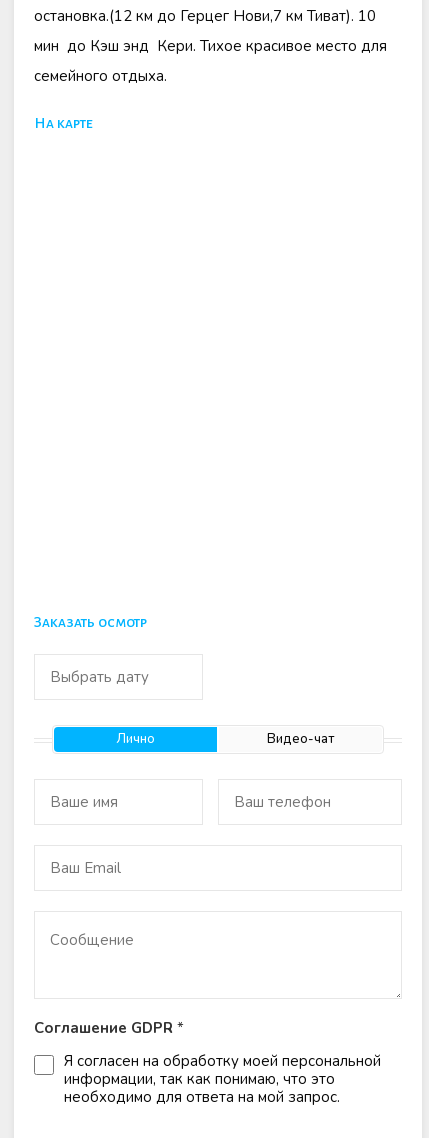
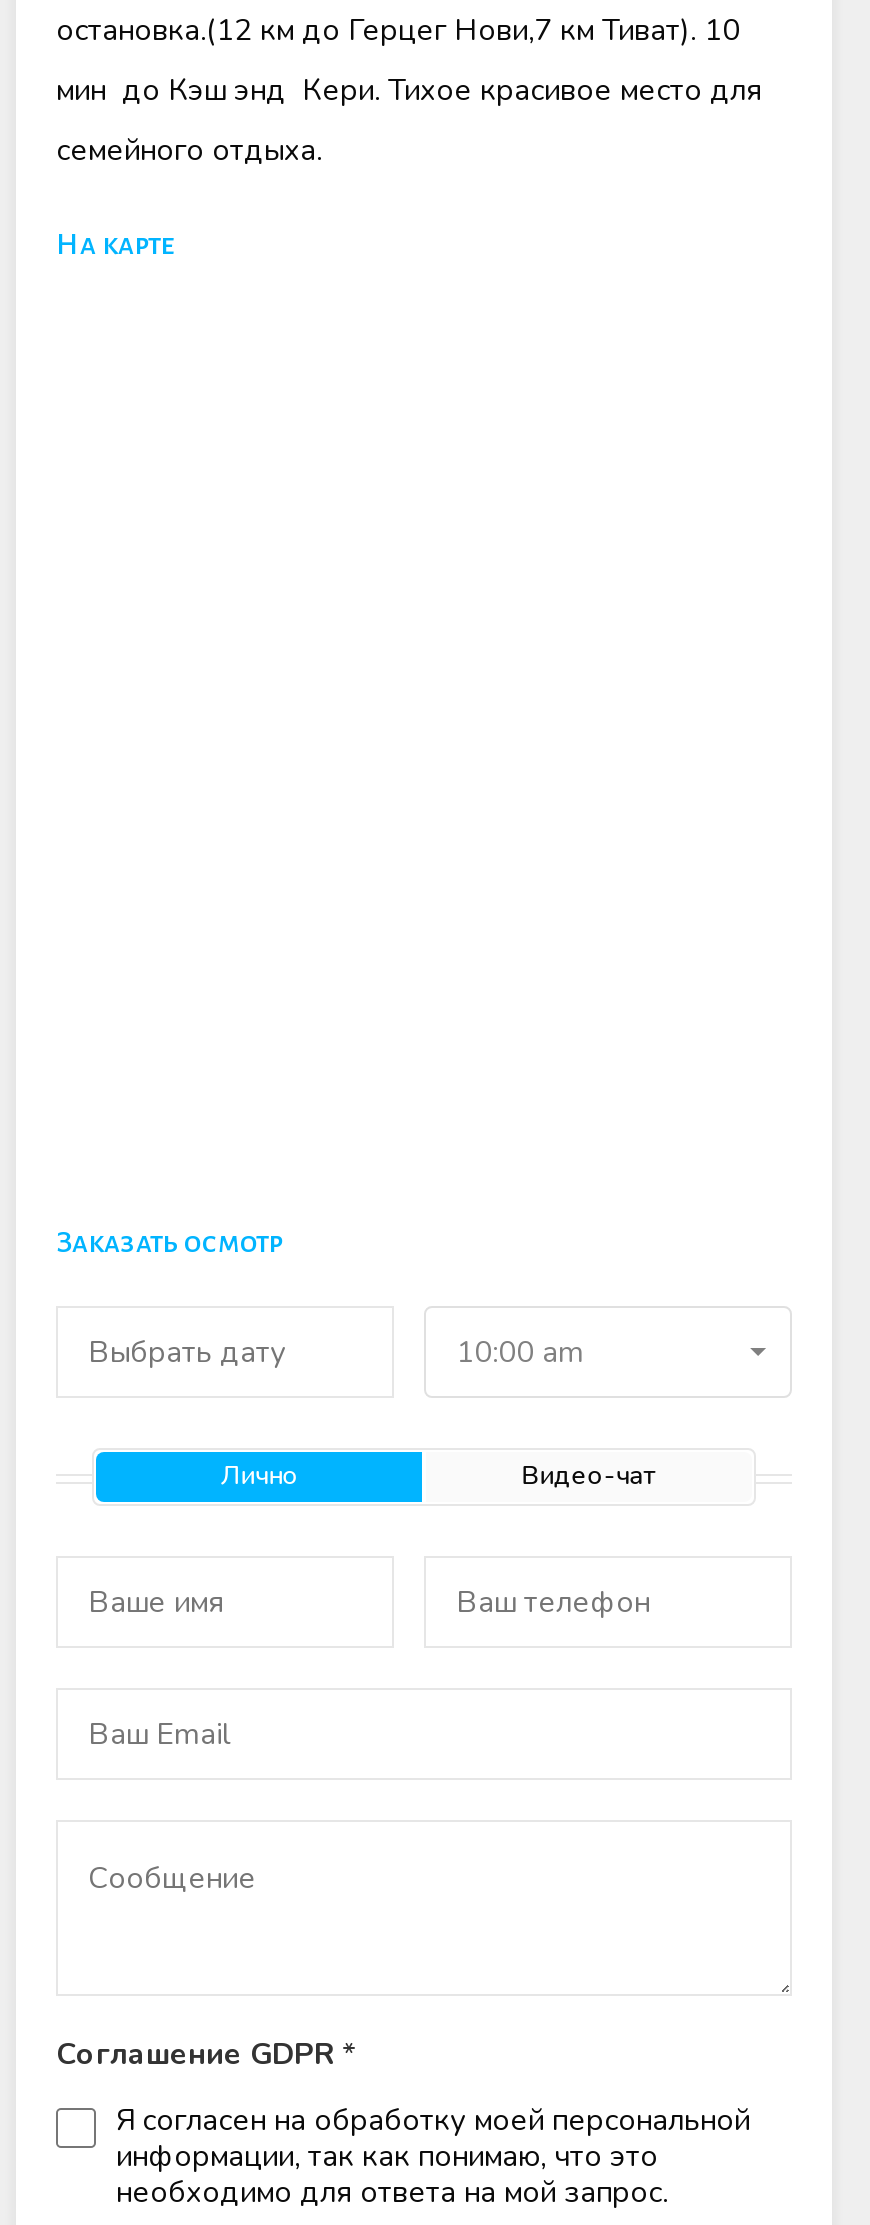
none -> [456,1333,584,1373] 10:00 am

